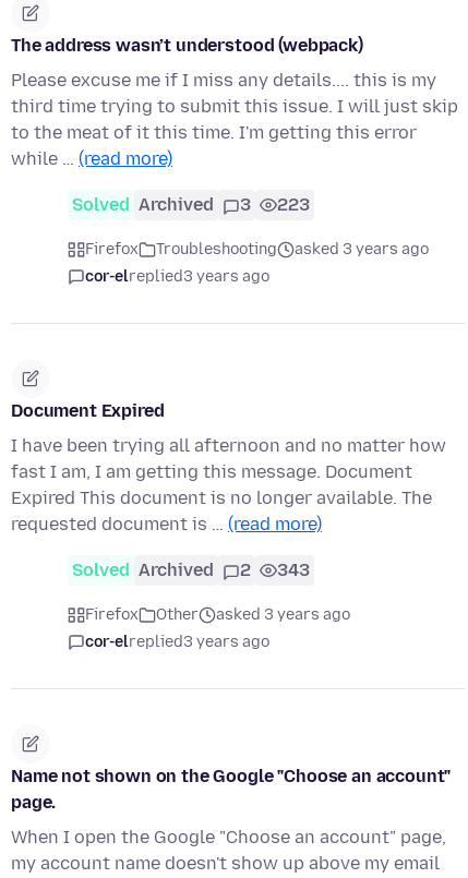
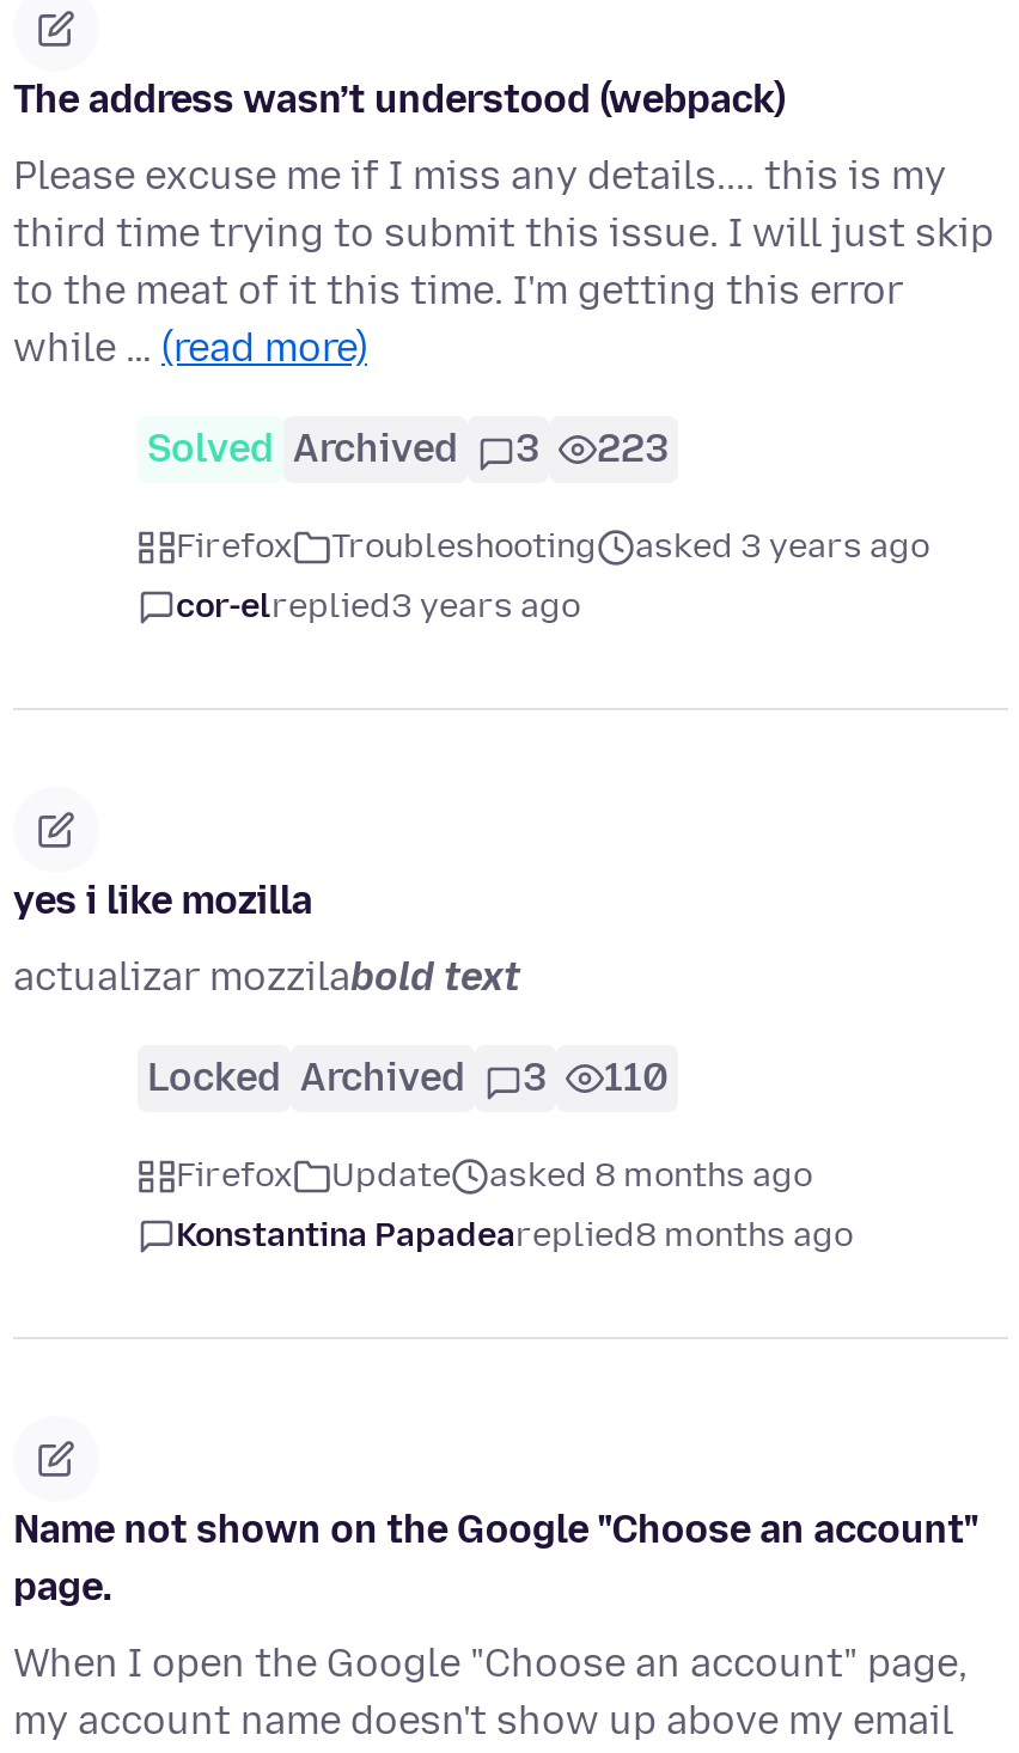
[11,401,164,422] Document Expired -> [13,879,312,924] yes i like mozilla
[11,436,446,535] I have been trying all afternoon and no matter how | fast I am, I am getting this message. Document | Expired This document is no longer available. The | requested document is … (read more) -> [13,955,520,1001] actualizar mozzilabold text
[72,560,310,581] Solved Archived | 2 | 343 -> [147,1056,669,1101] Locked Archived | 3 | 110
[156,606,350,624] Other | asked 3 years ago -> [331,1156,812,1197] Update | asked 8 months ago
[85,633,269,652] cor-elreplied3 years ago -> [176,1216,853,1257] Konstantina Papadeareplied8 months ago

